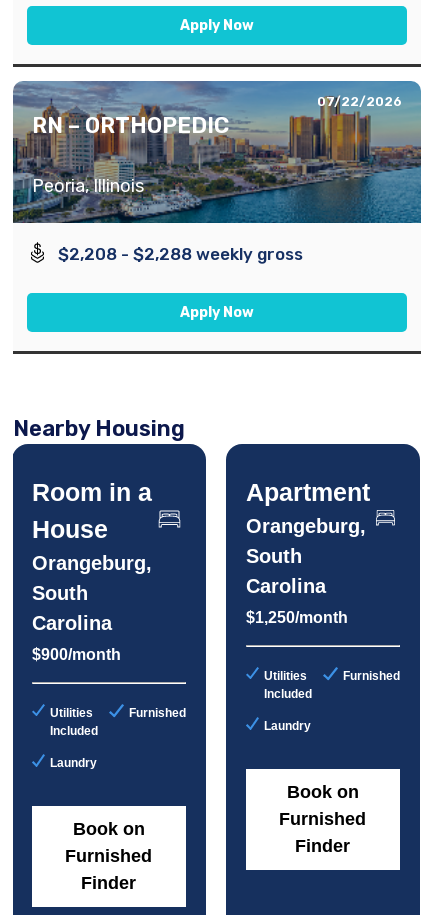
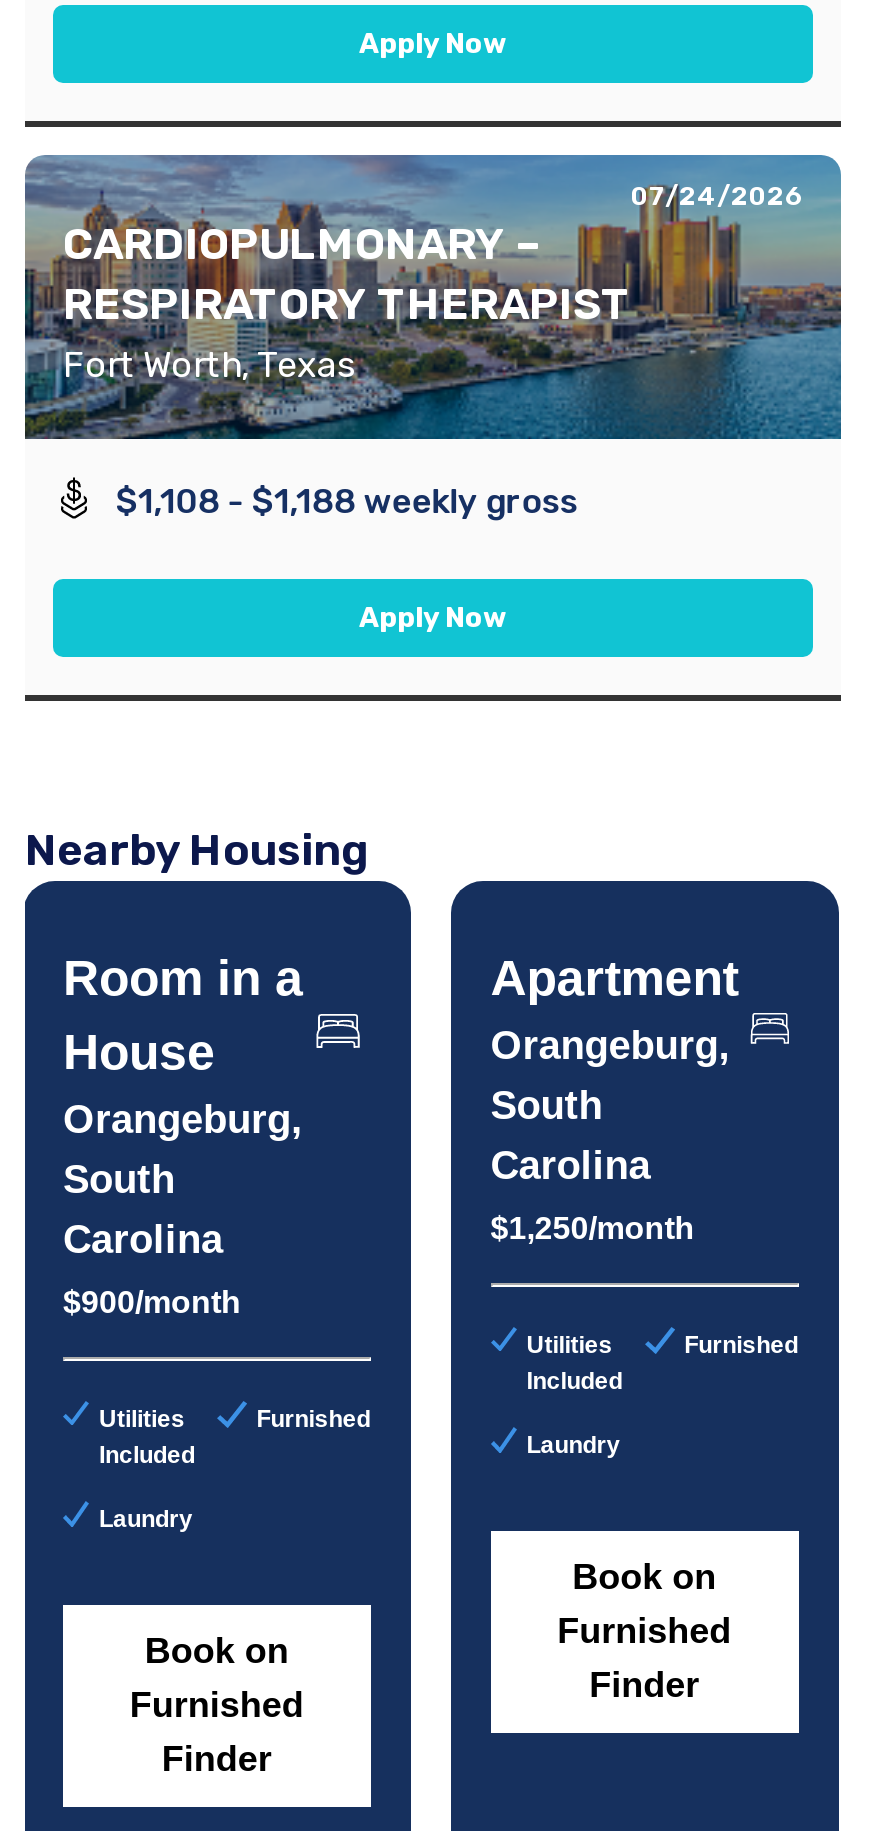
[32,94,402,264] 07/22/2026 | RN – ORTHOPEDIC | Peoria, Illinois | $2,208 - $2,288 weekly gross -> [63,181,803,521] 07/24/2026 | CARDIOPULMONARY – | RESPIRATORY THERAPIST | Fort Worth, Texas | $1,108 - $1,188 weekly gross

